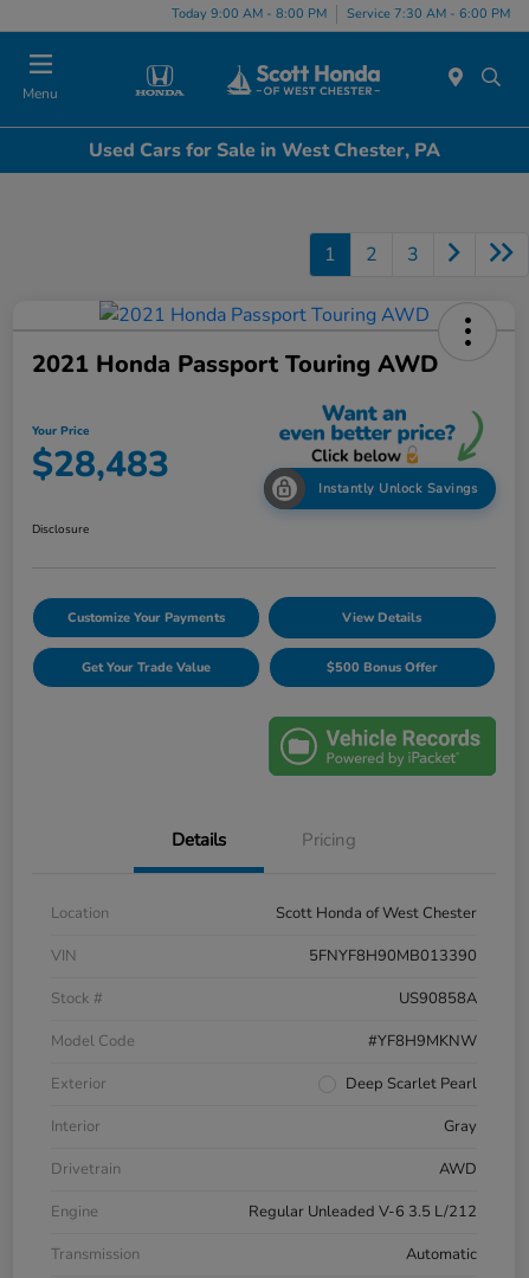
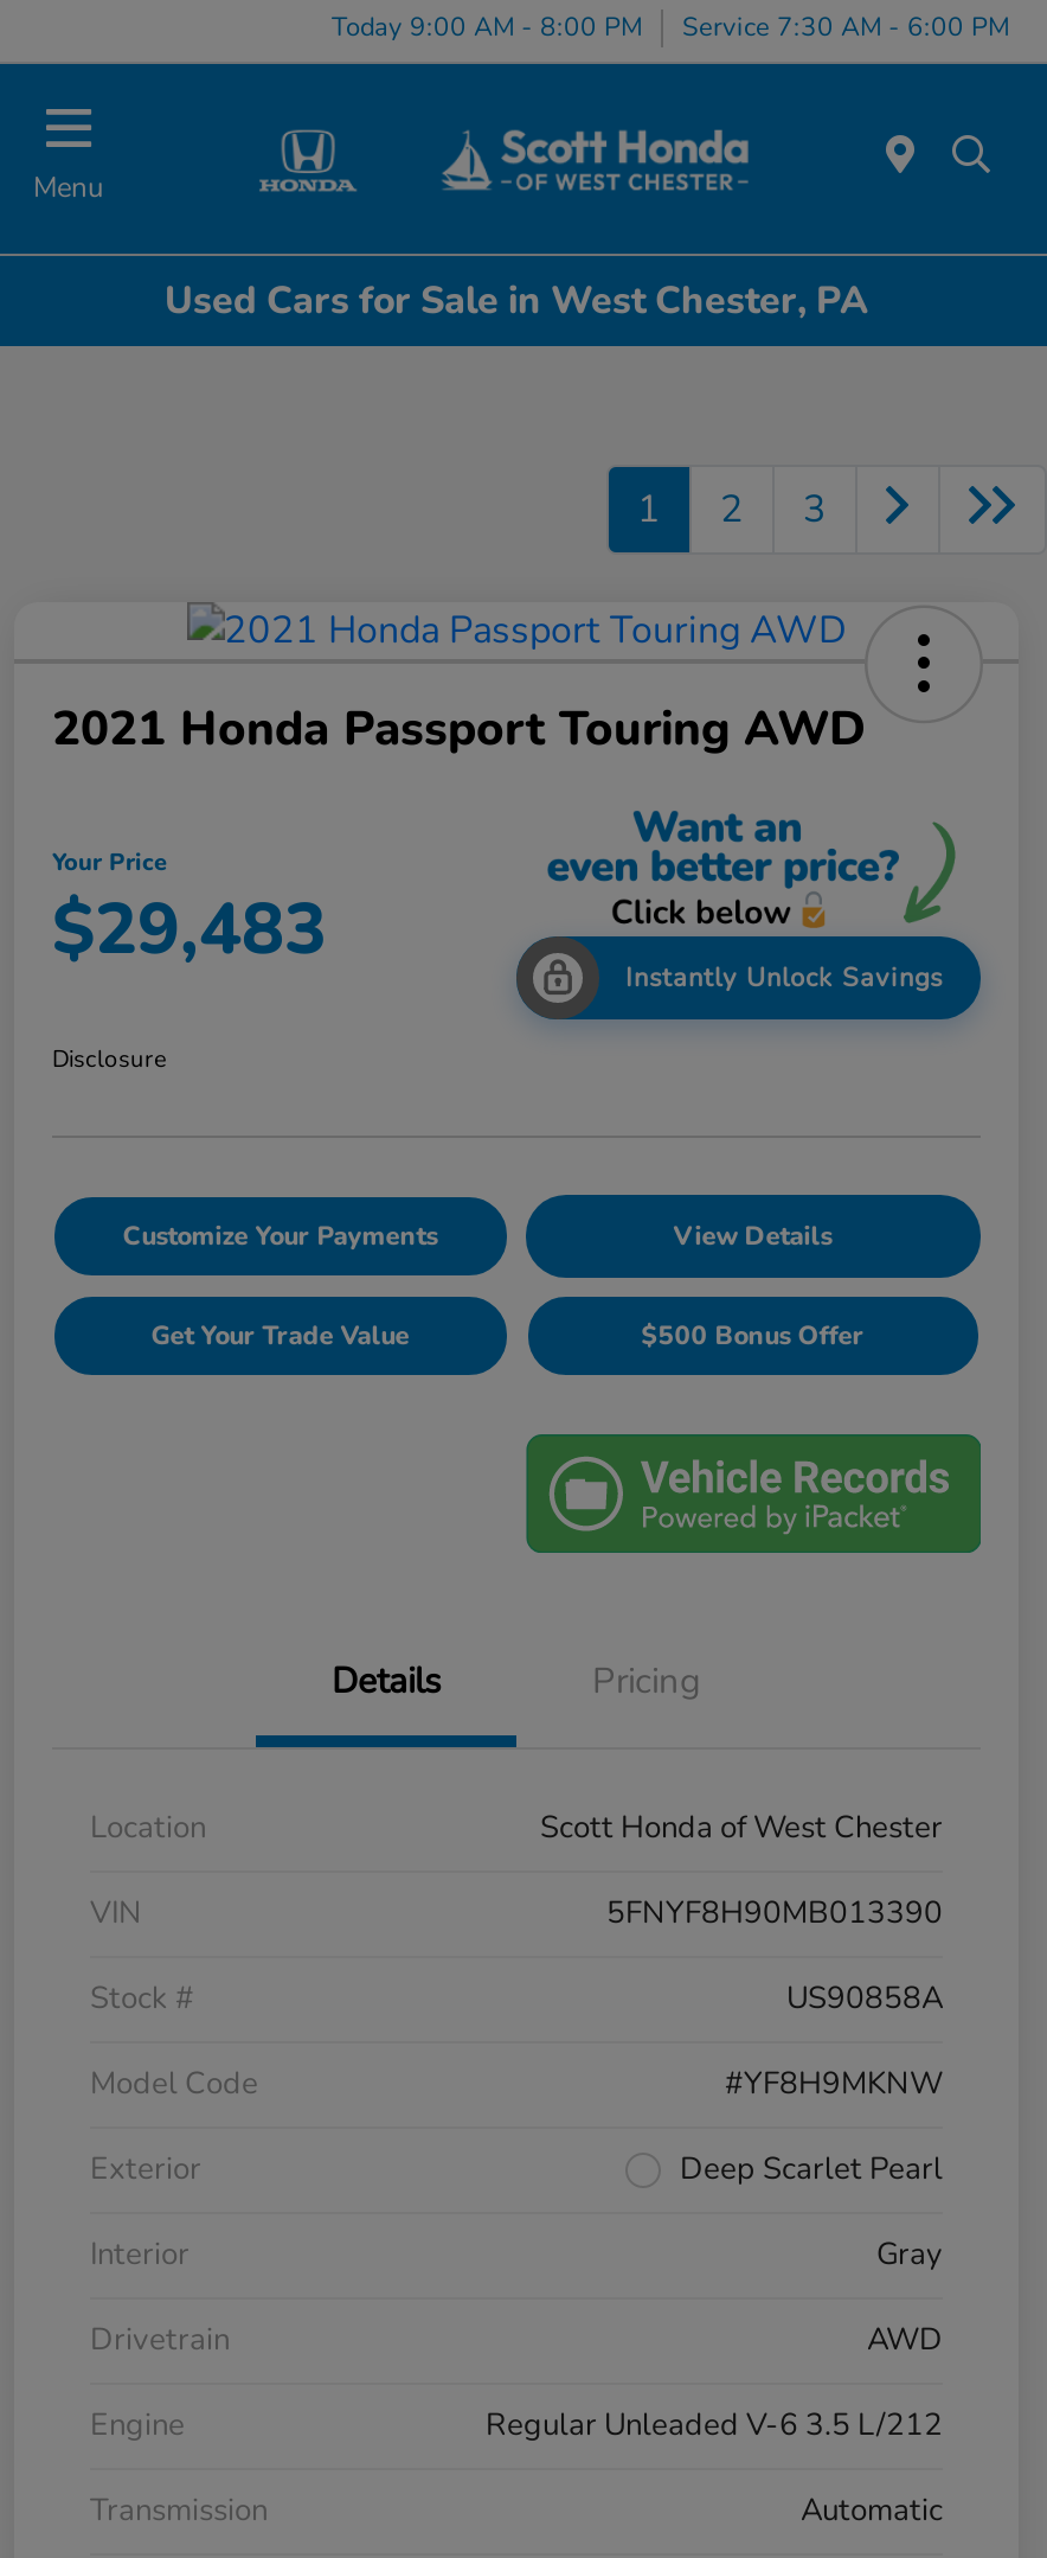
[32,441,169,489] $28,483 -> [52,882,327,979] $29,483

